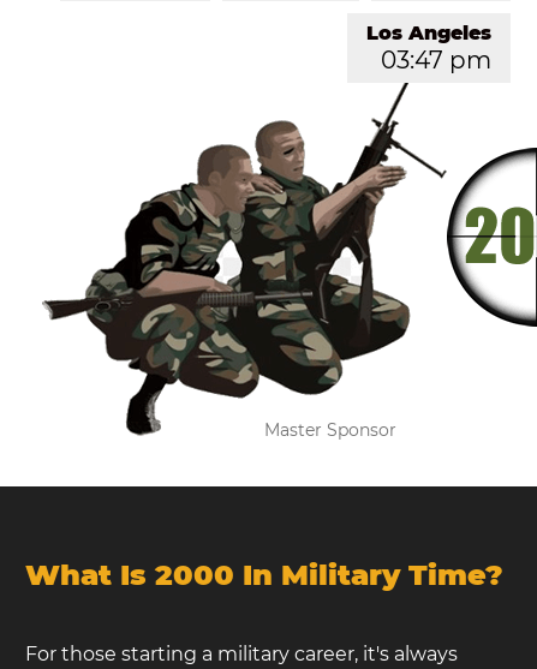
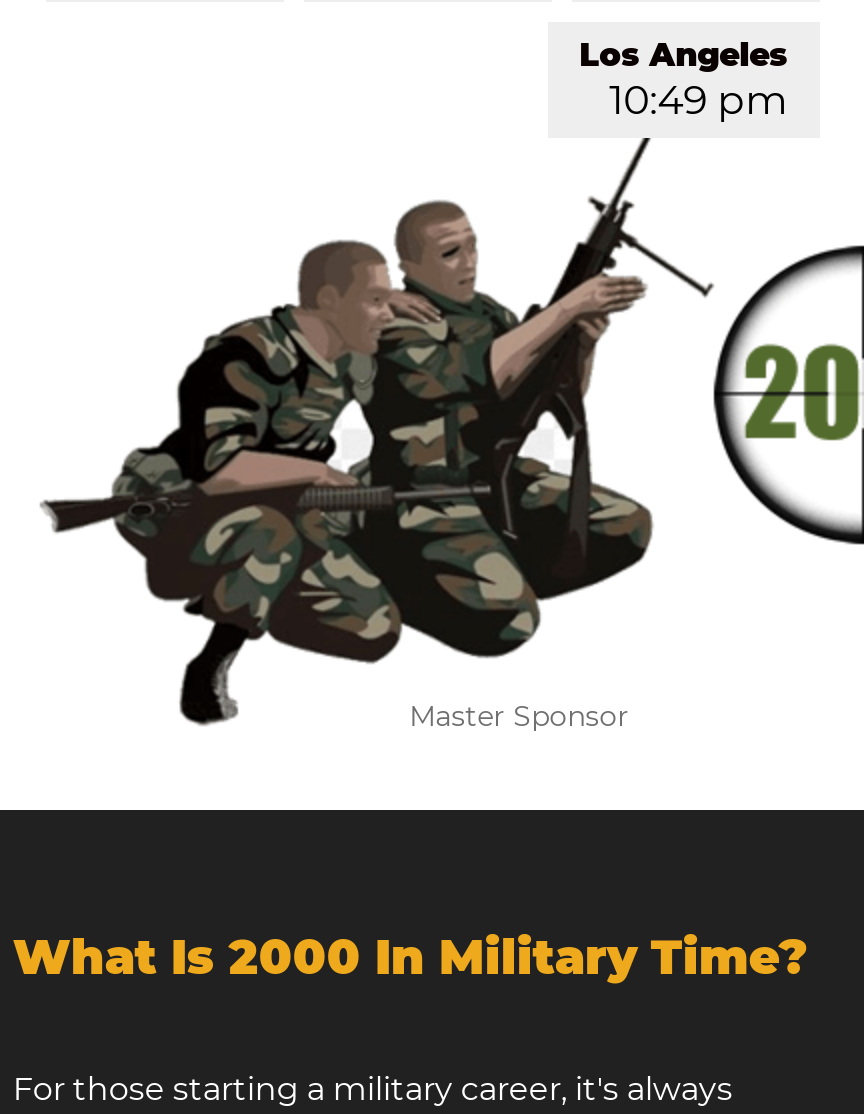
[380,46,491,74] 03:47 pm -> [609,76,787,124] 10:49 pm

